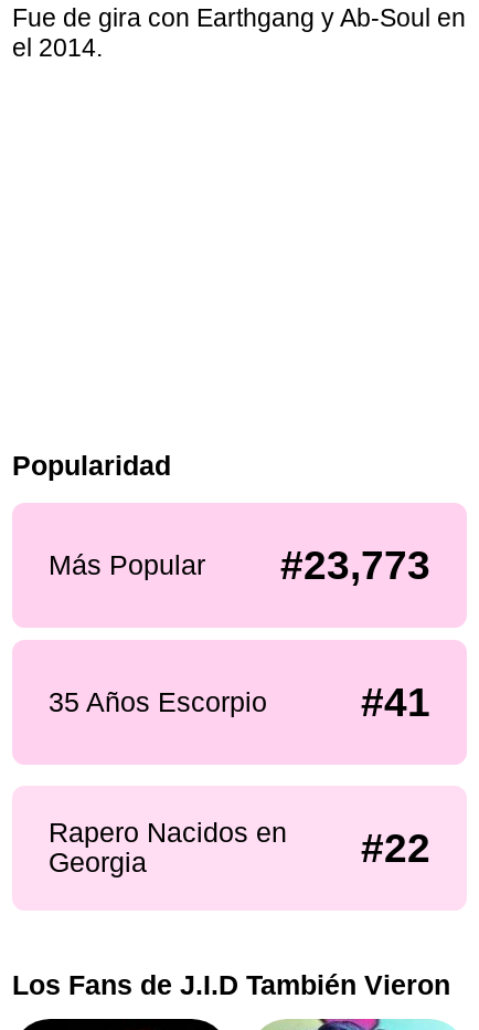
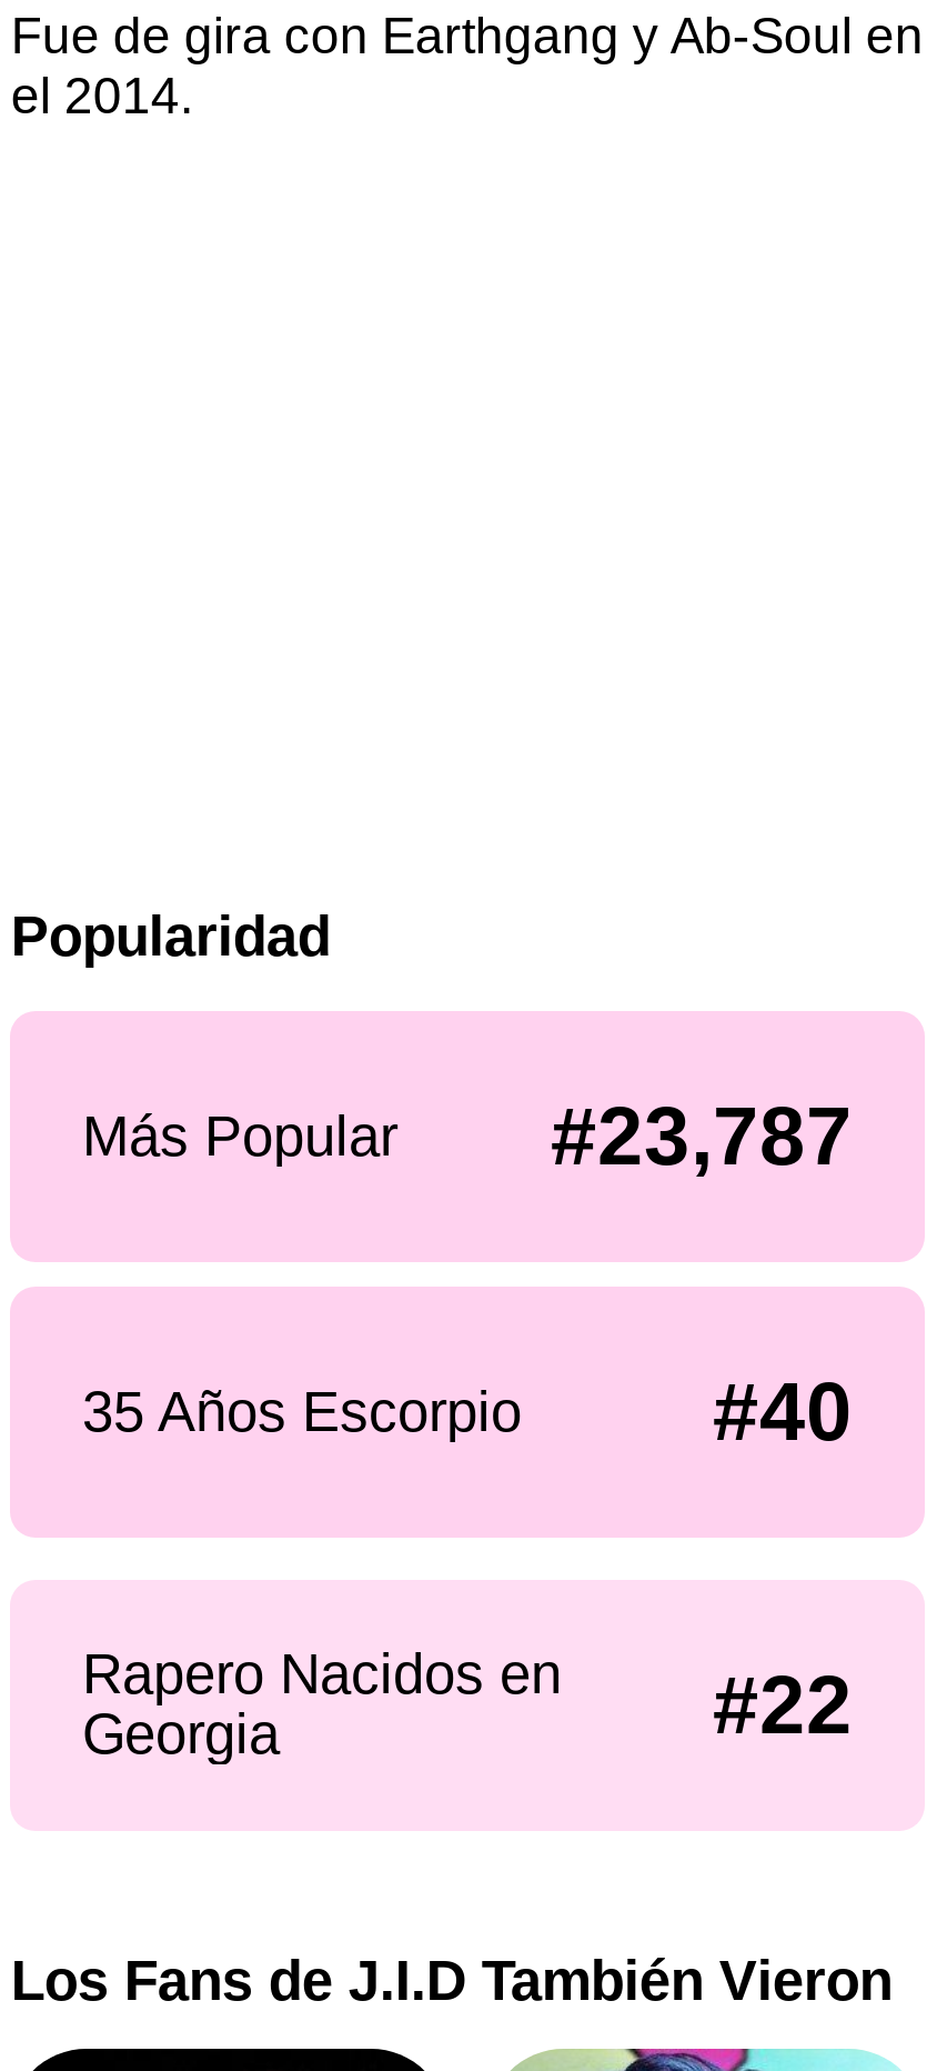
[281,543,431,588] #23,773 -> [551,1091,853,1182] #23,787
[361,680,431,725] #41 -> [713,1367,853,1459] #40

